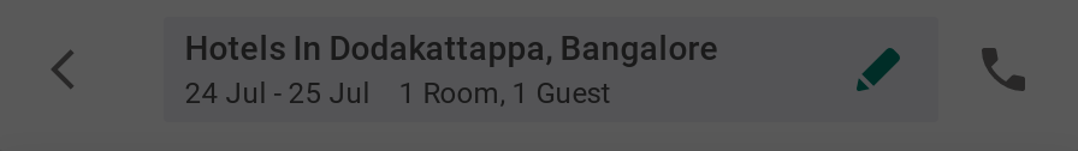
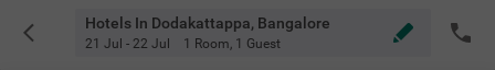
[185,77,611,110] 24 Jul - 25 Jul 1 Room, 1 Guest -> [85,36,280,51] 21 Jul - 22 Jul 1 Room, 1 Guest

